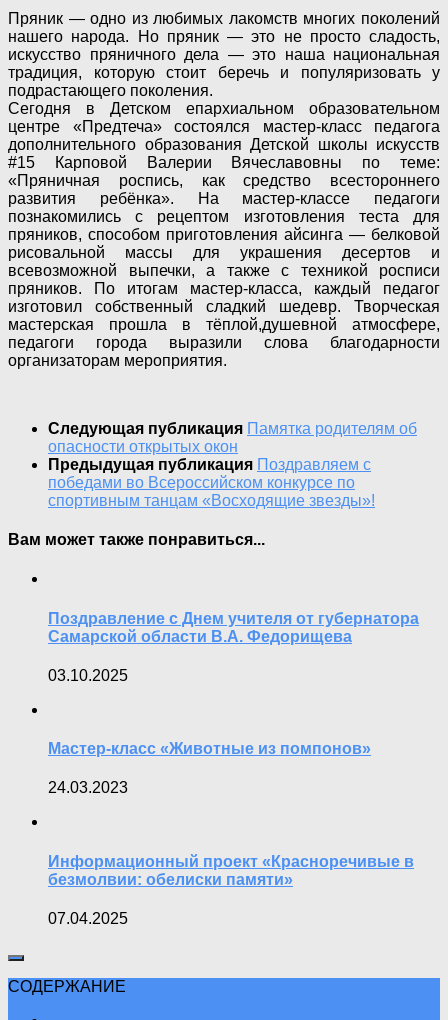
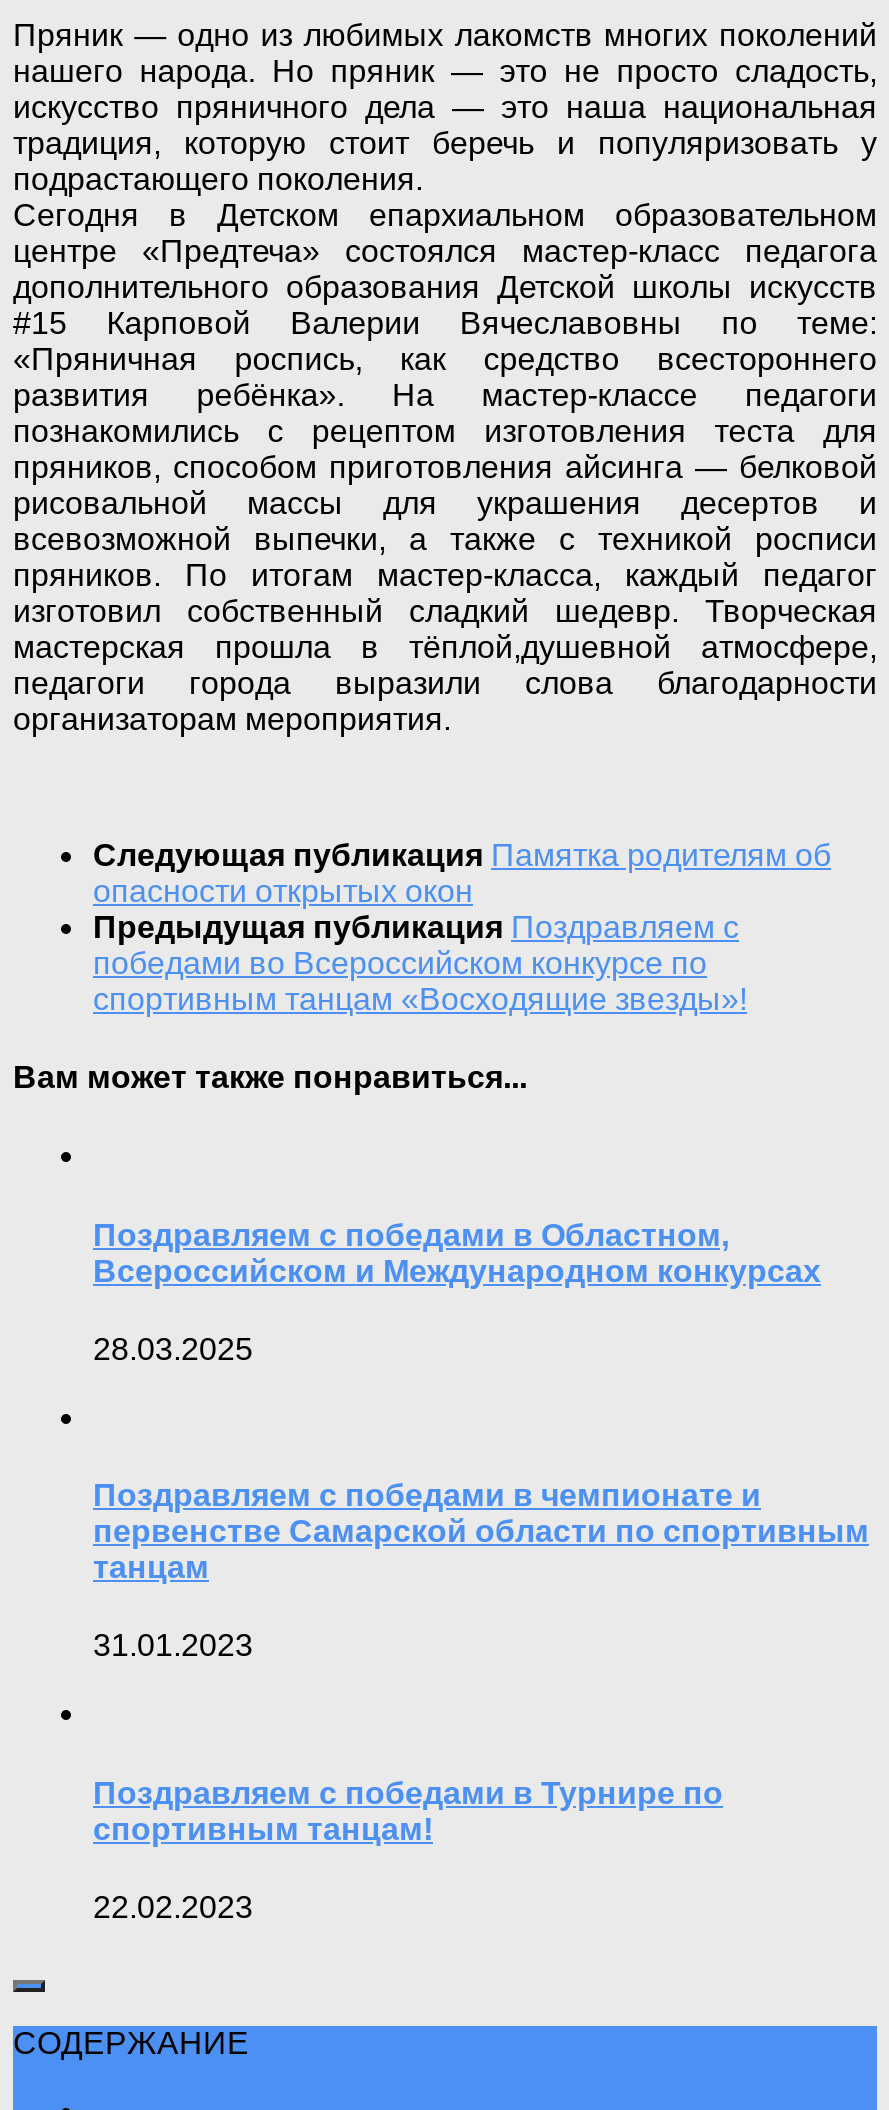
[48,610,419,645] Поздравление с Днем учителя от губернатора | Самарской области В.А. Федорищева -> [93,1217,821,1287] Поздравляем с победами в Областном, | Всероссийском и Международном конкурсах
[48,667,128,684] 03.10.2025 -> [93,1332,253,1366] 28.03.2025
[48,740,371,757] Мастер-класс «Животные из помпонов» -> [93,1478,869,1584] Поздравляем с победами в чемпионате и | первенстве Самарской области по спортивным | танцам
[48,779,128,796] 24.03.2023 -> [93,1629,253,1663] 31.01.2023
[48,853,414,888] Информационный проект «Красноречивые в | безмолвии: обелиски памяти» -> [93,1775,723,1845] Поздравляем с победами в Турнире по | спортивным танцам!
[48,910,128,927] 07.04.2025 -> [93,1890,253,1924] 22.02.2023

